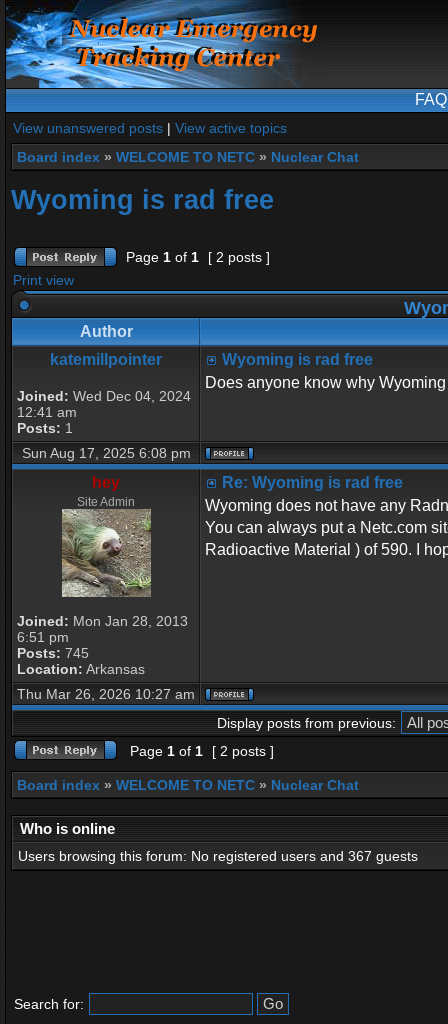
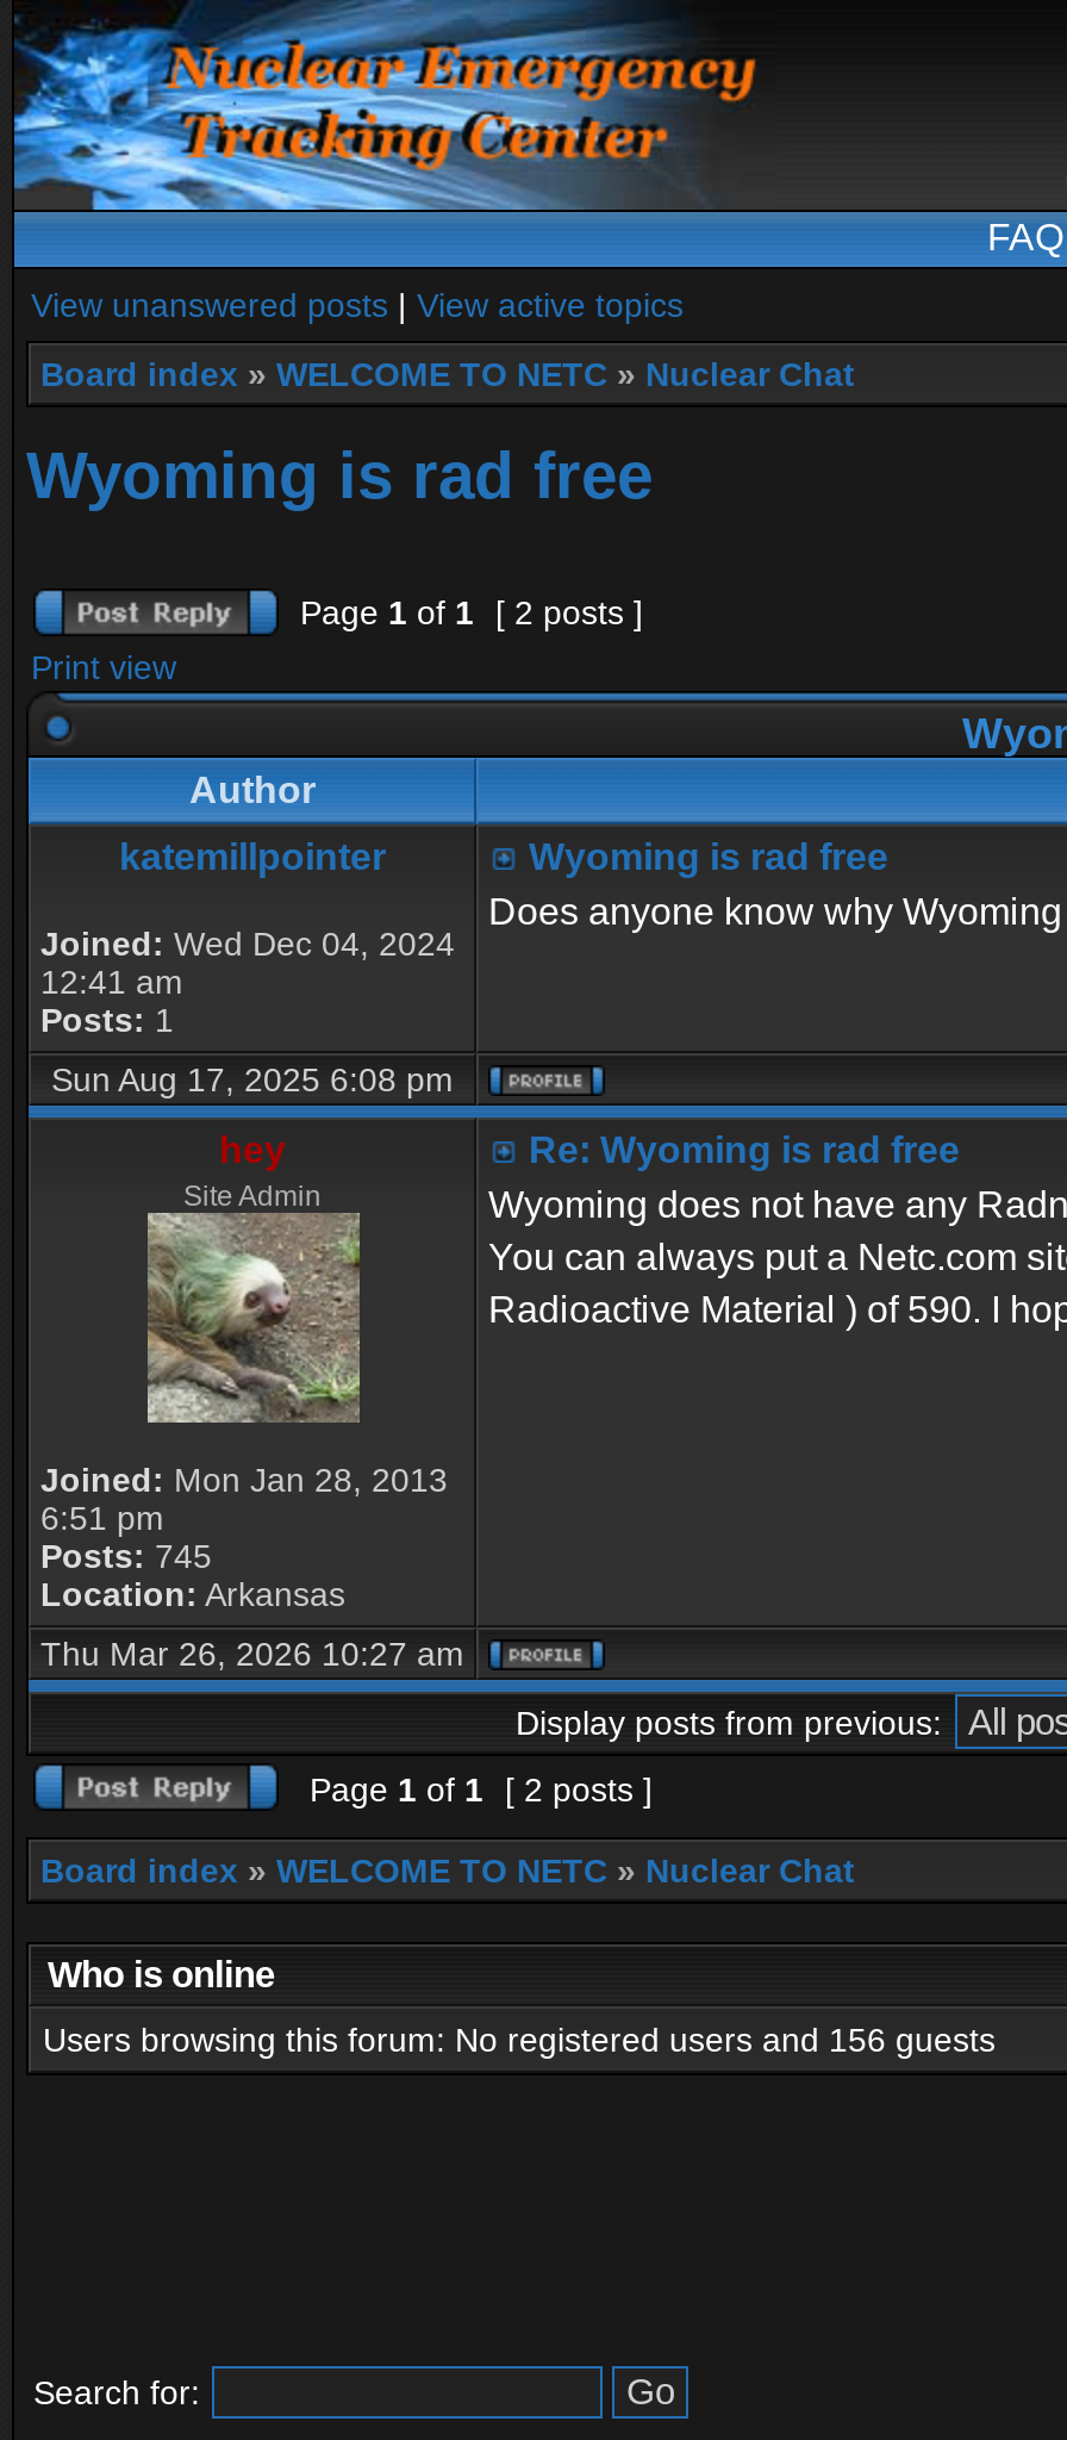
[18,848,418,864] Users browsing this forum: No registered users and 367 guests -> [43,2021,996,2059] Users browsing this forum: No registered users and 156 guests

